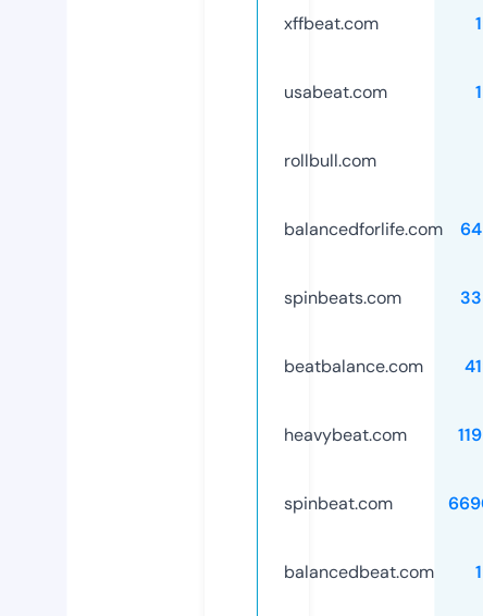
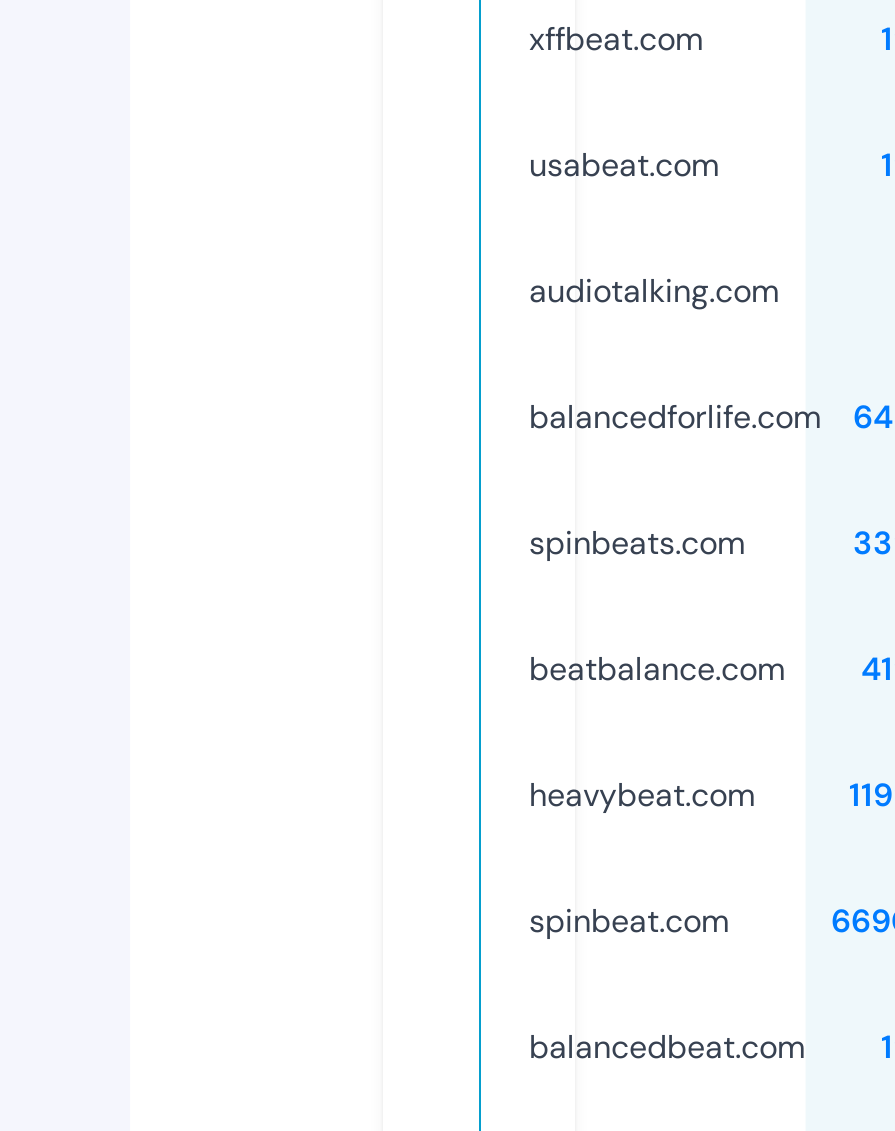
[284,149,376,172] rollbull.com -> [529,270,779,312] audiotalking.com

